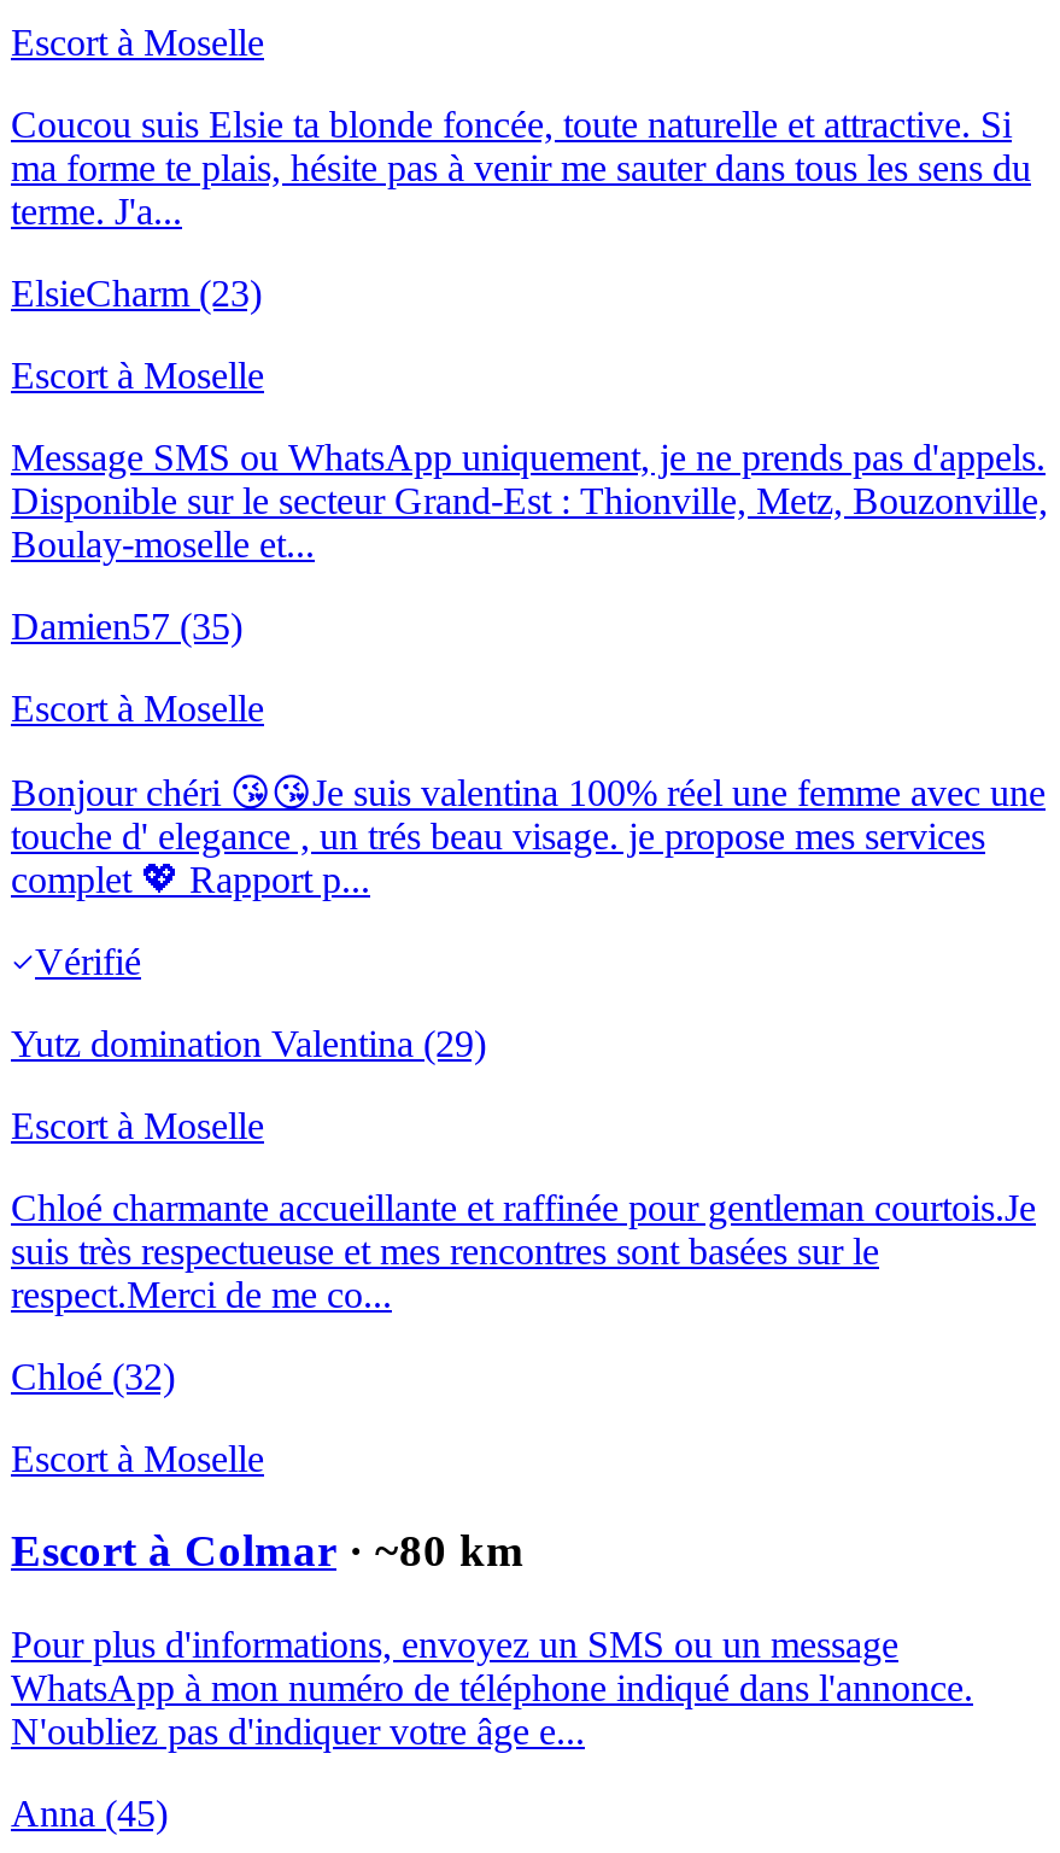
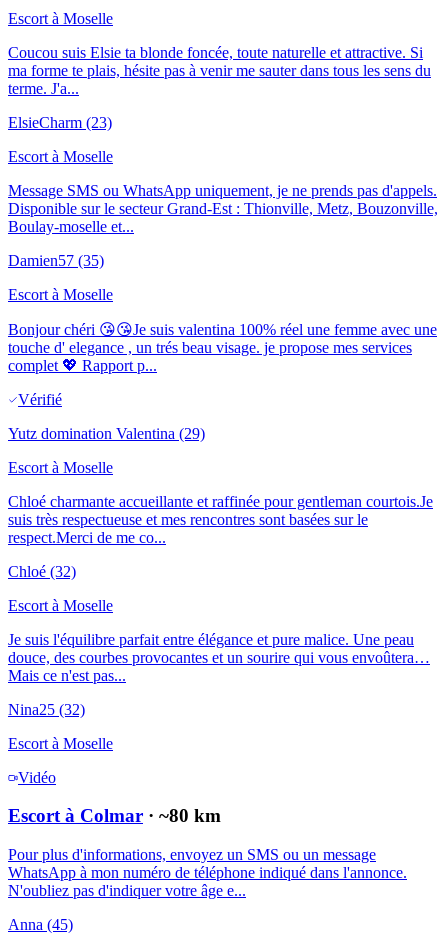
none -> [8,631,430,786] Je suis l'équilibre parfait entre élégance et pure malice. Une peau | douce, des courbes provocantes et un sourire qui vous envoûtera… | Mais ce n'est pas... | Nina25 (32) | Escort à Moselle | Vidéo

